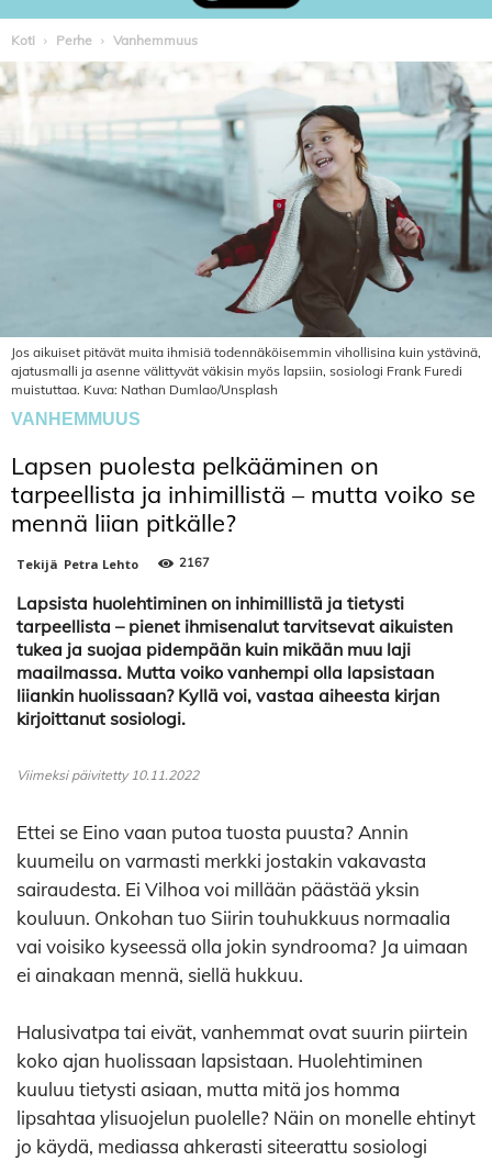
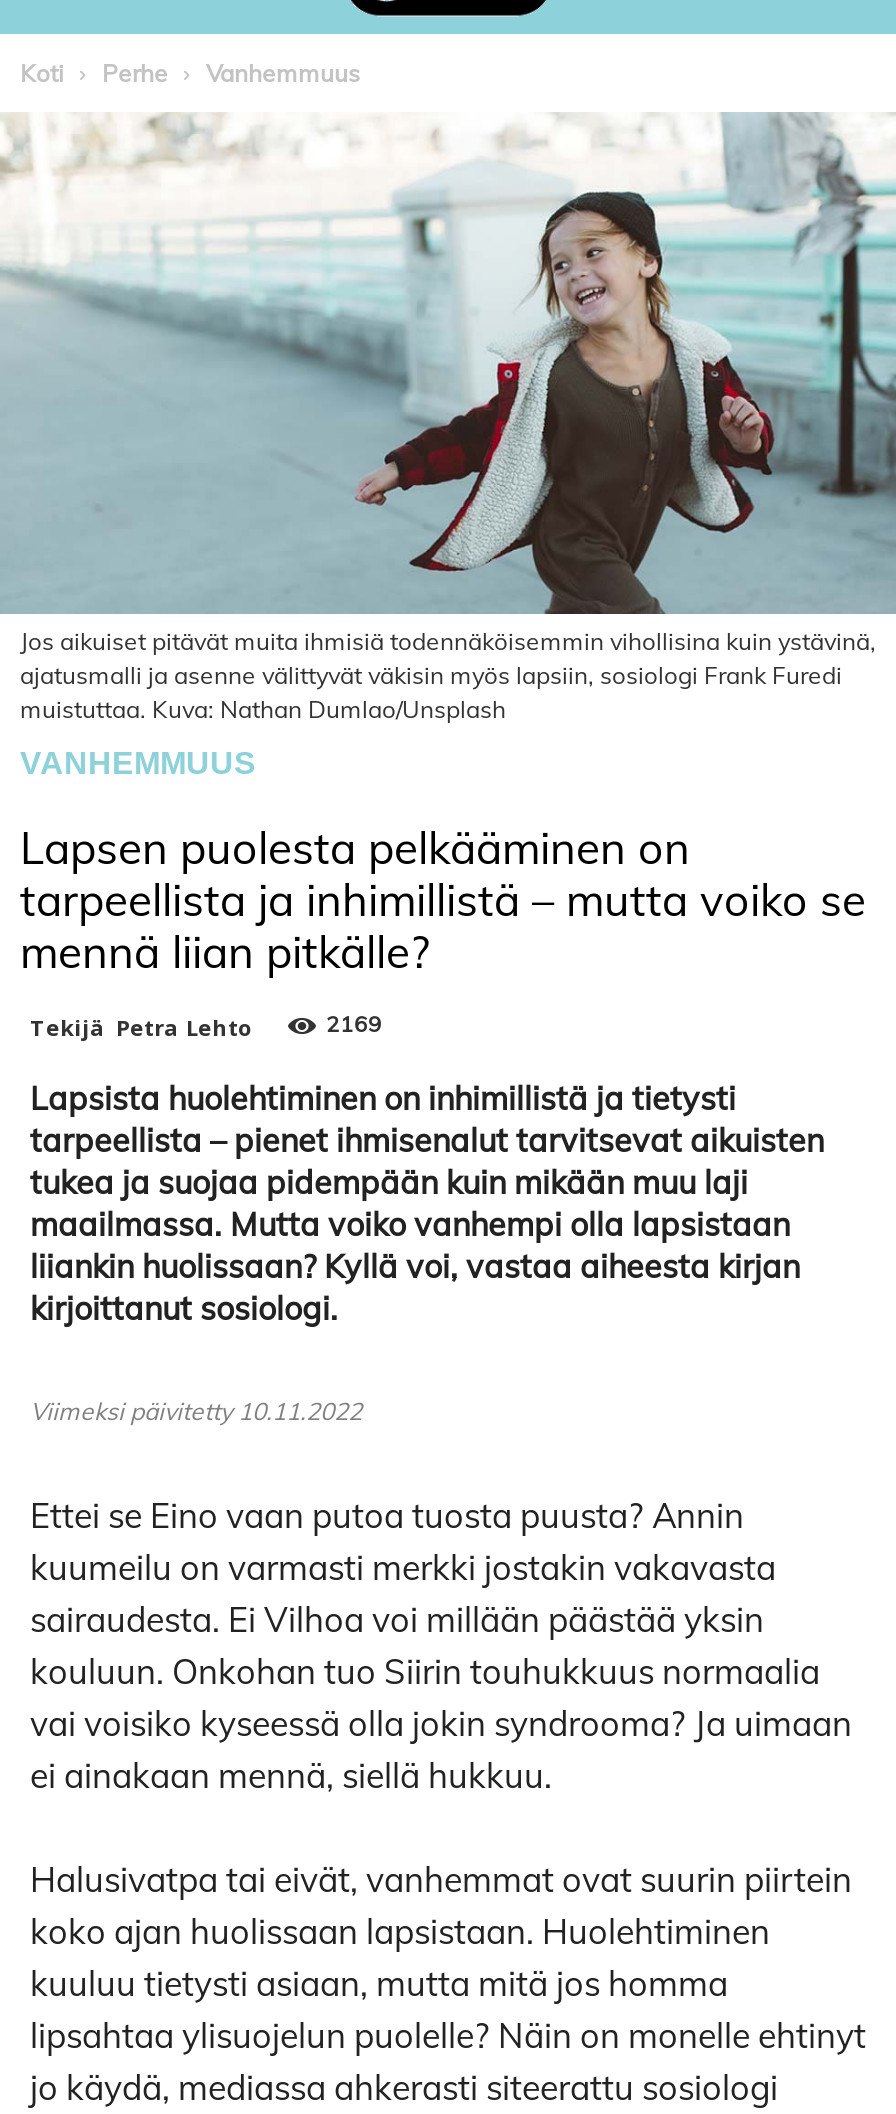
[179,555,210,570] 2167 -> [326,1010,382,1038] 2169

